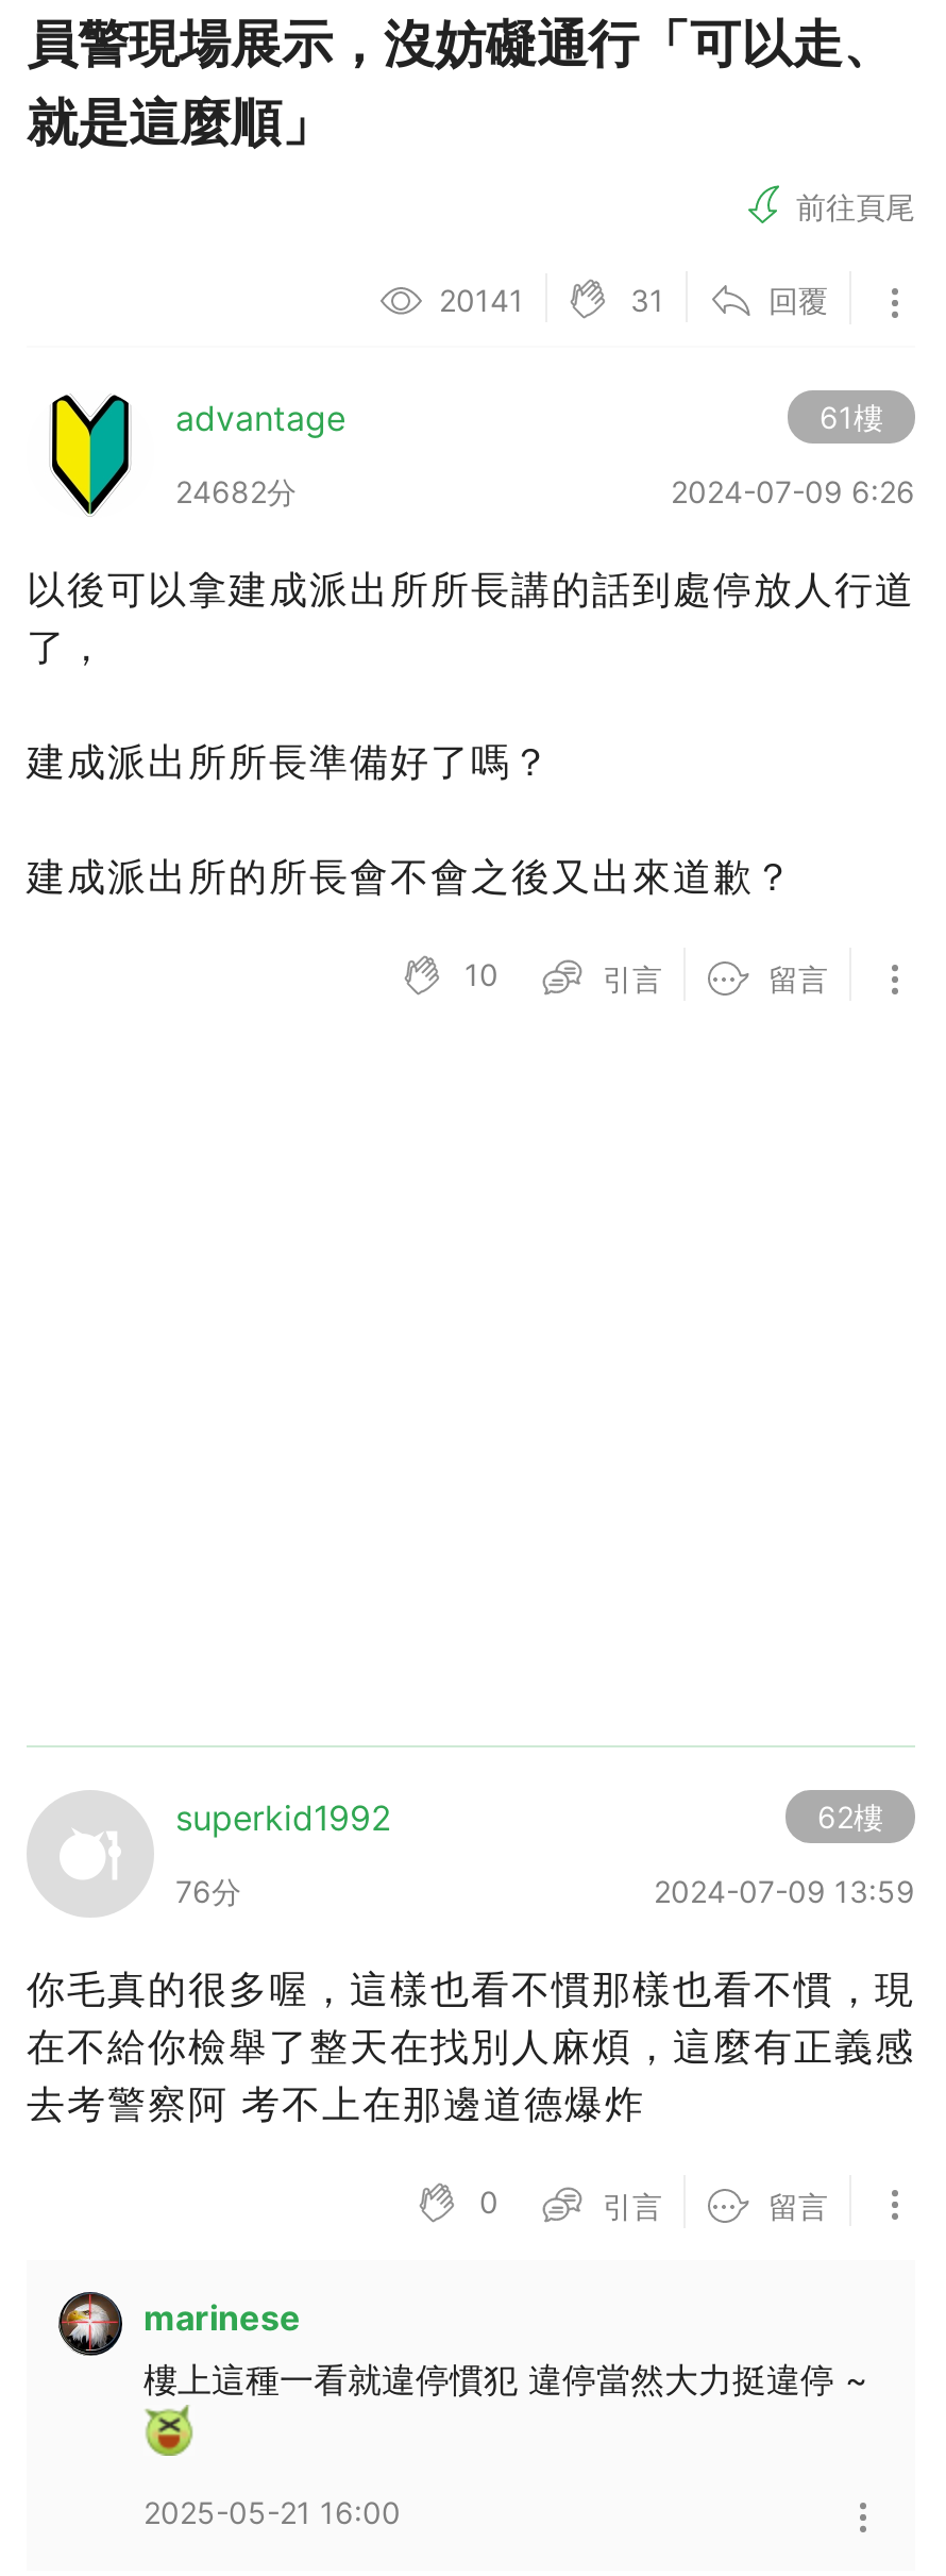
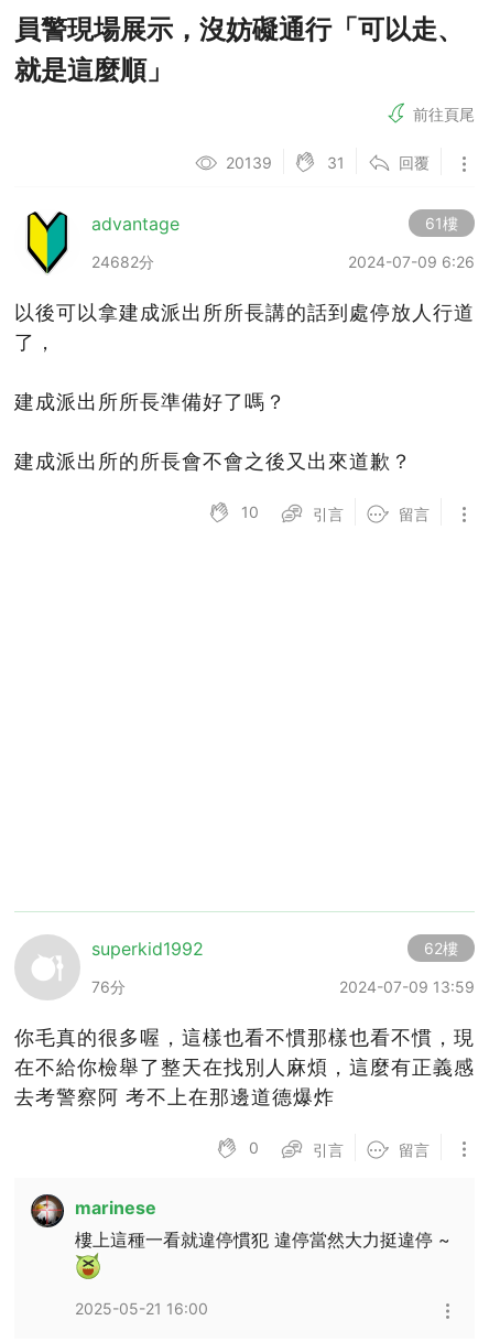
[439,282,524,319] 20141 -> [226,153,272,172] 20139

